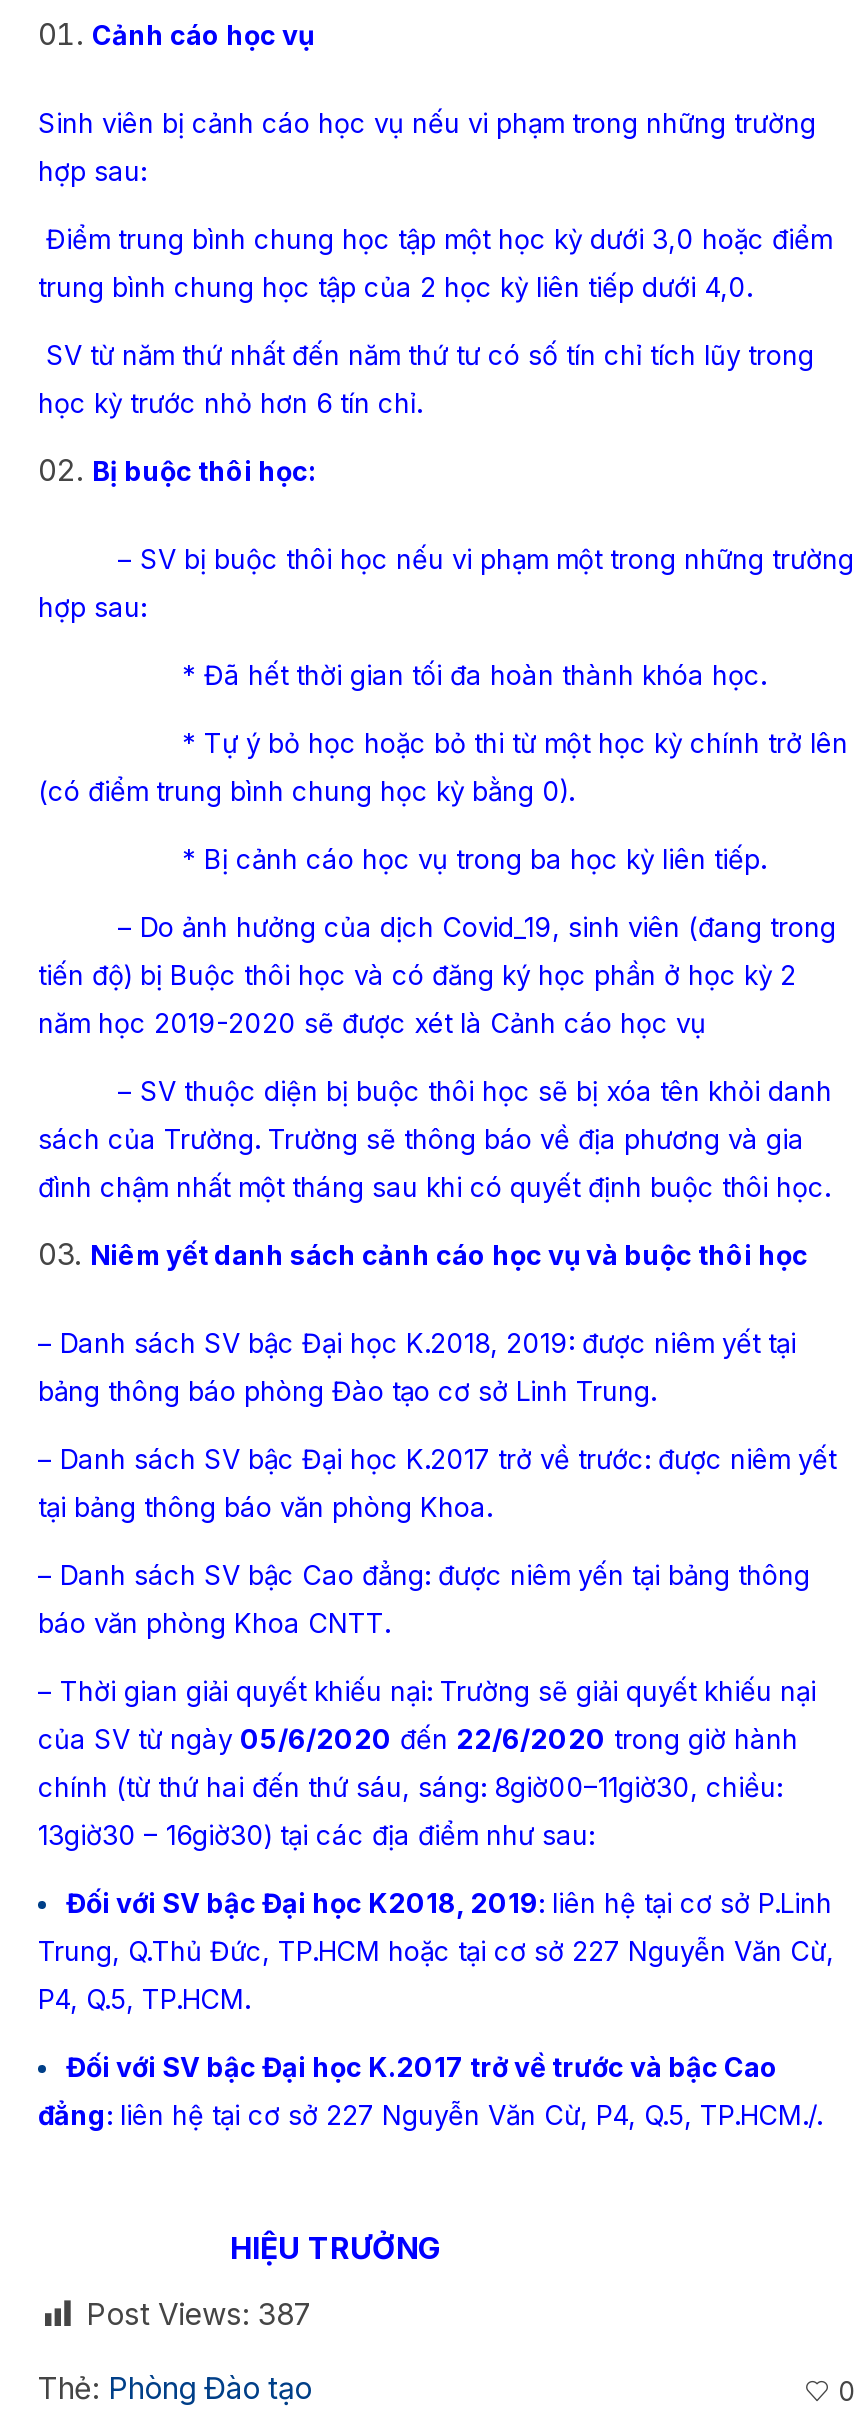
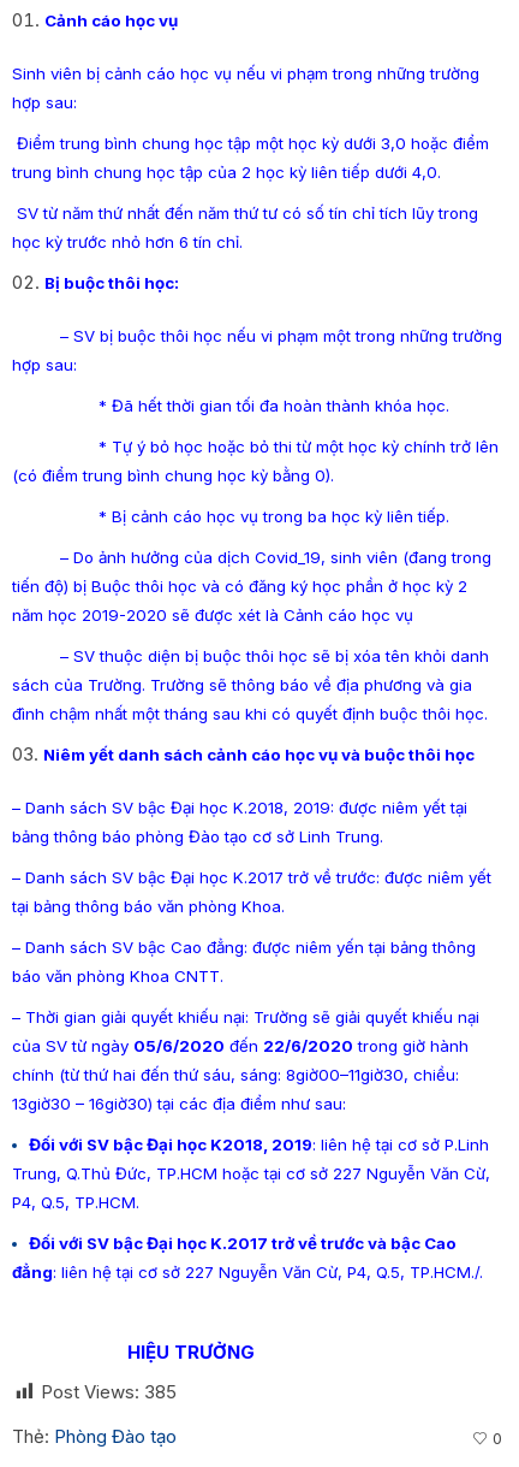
[86,2295,312,2333] Post Views: 387 -> [41,1380,177,1403] Post Views: 385

